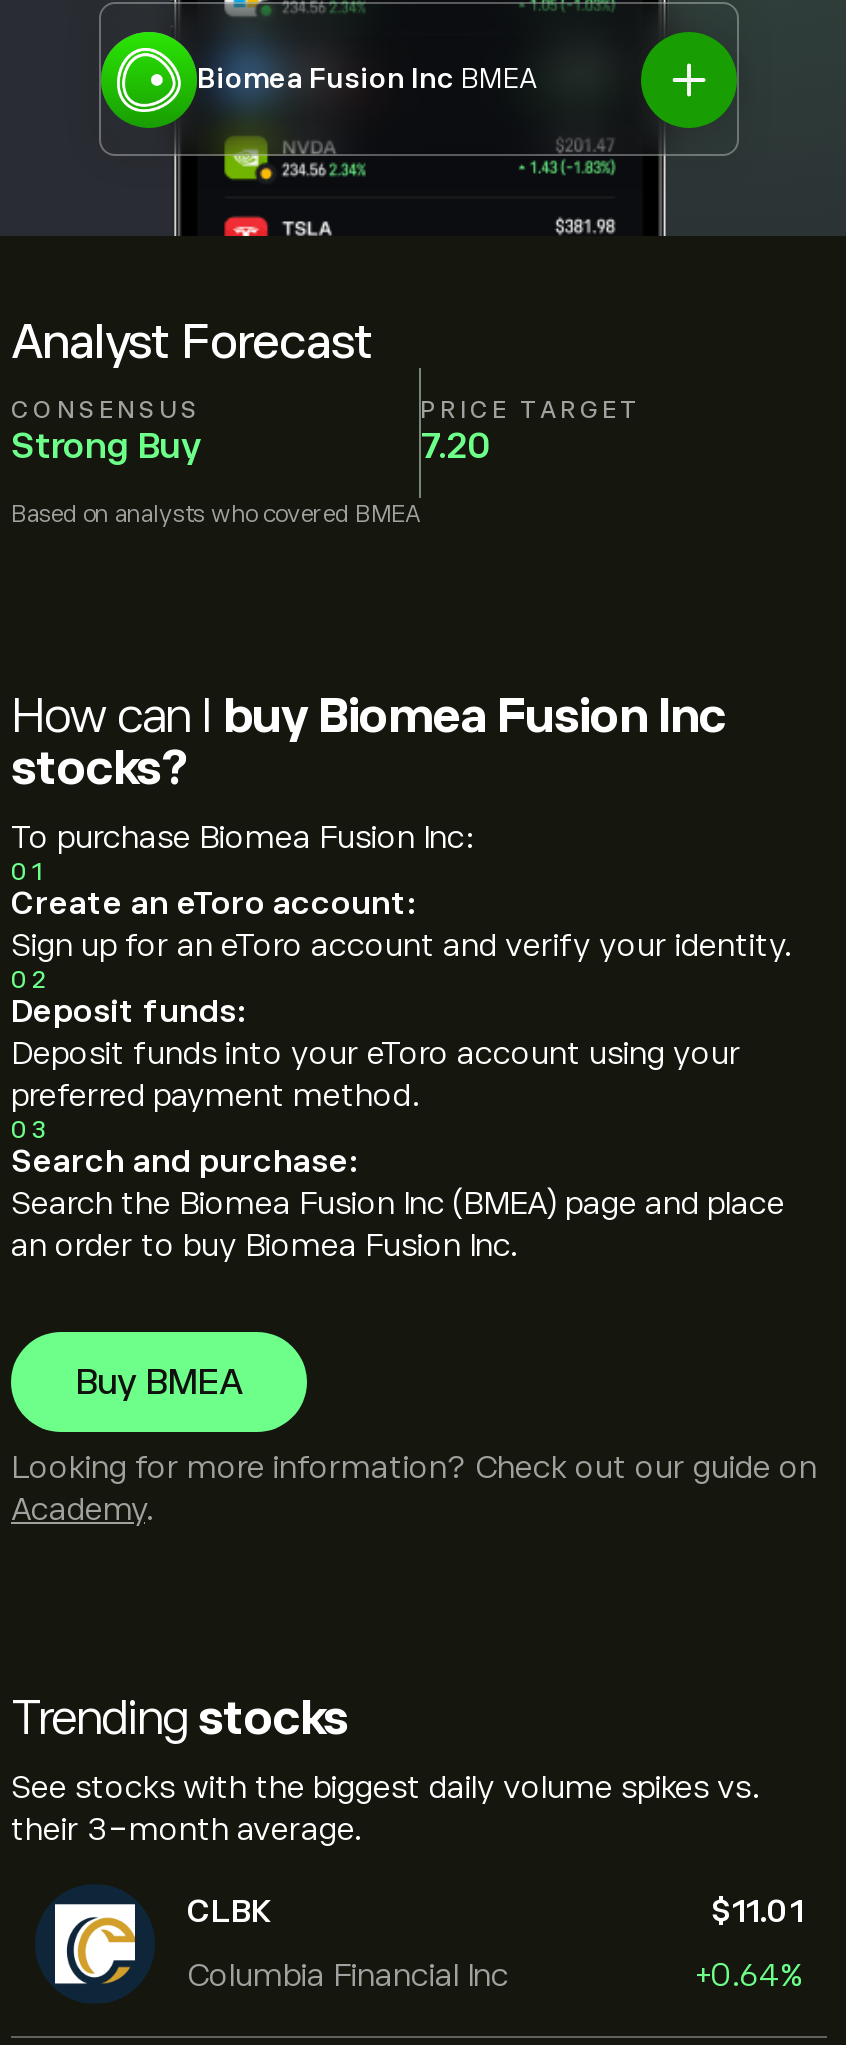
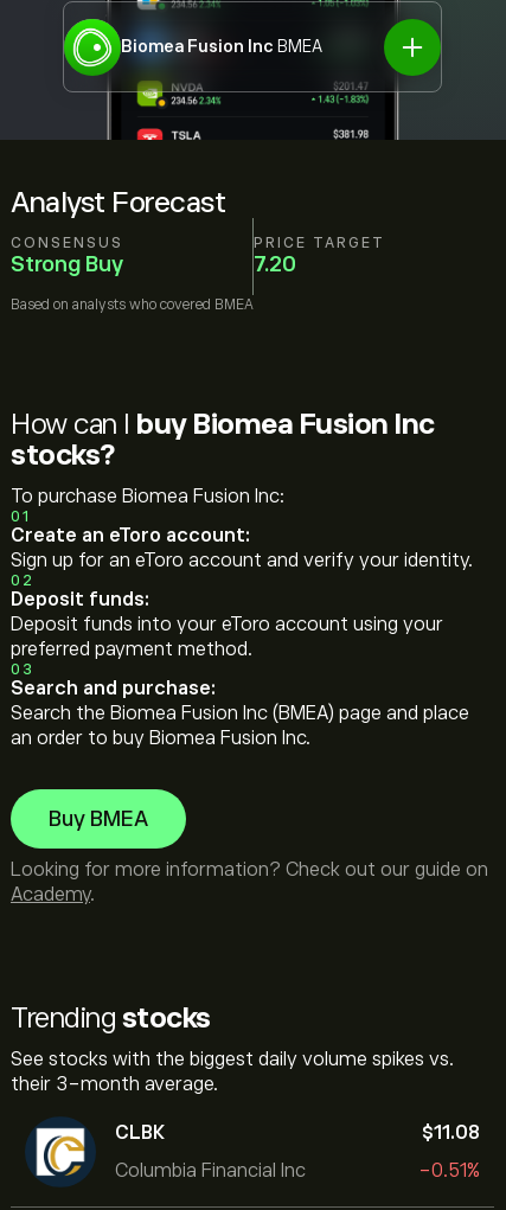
[711,1893,803,1929] $11.01 -> [422,1122,480,1143] $11.08
[695,1957,803,1993] +0.64% -> [418,1160,480,1181] -0.51%

